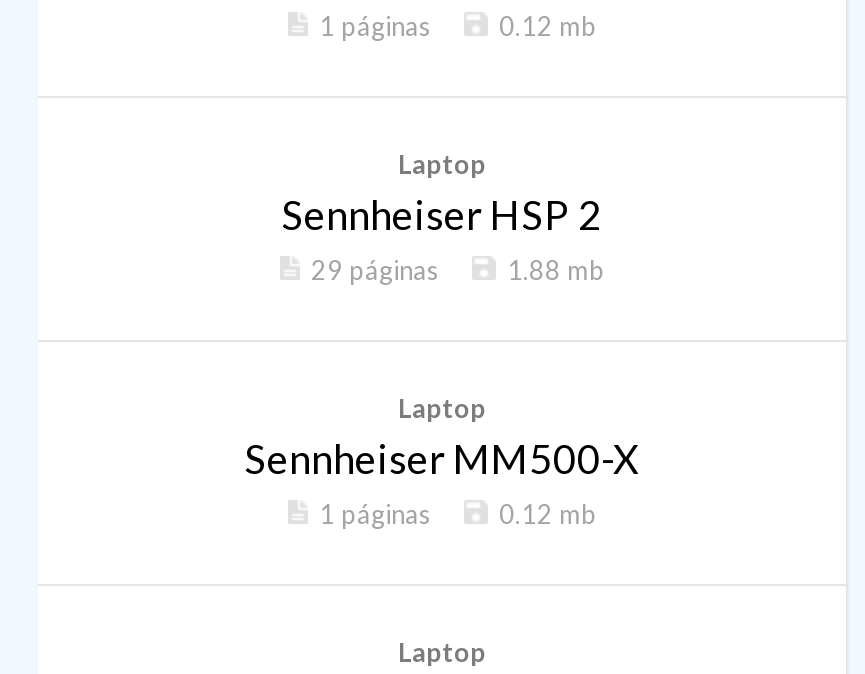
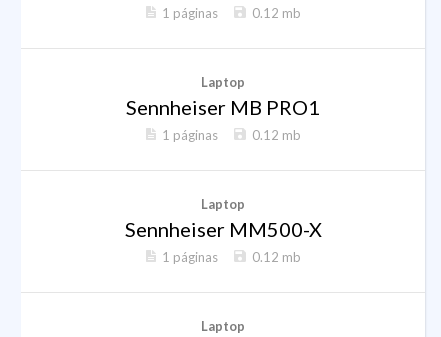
[282,190,602,238] Sennheiser HSP 2 -> [126,95,320,119] Sennheiser MB PRO1
[311,254,439,286] 29 páginas -> [161,127,217,143] 1 páginas
[507,254,605,286] 1.88 mb -> [251,127,300,143] 0.12 mb

